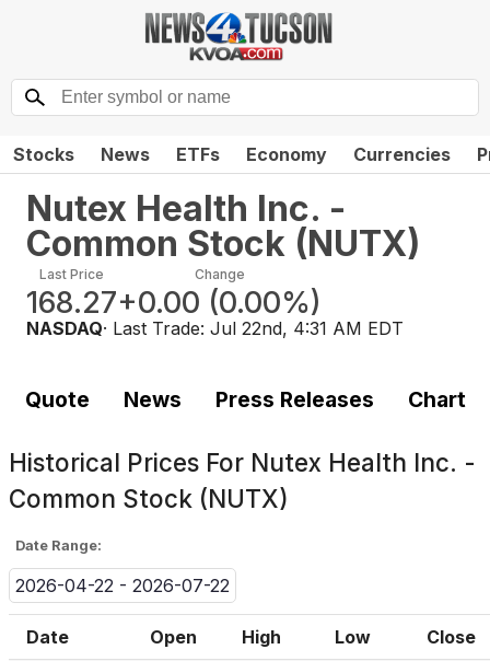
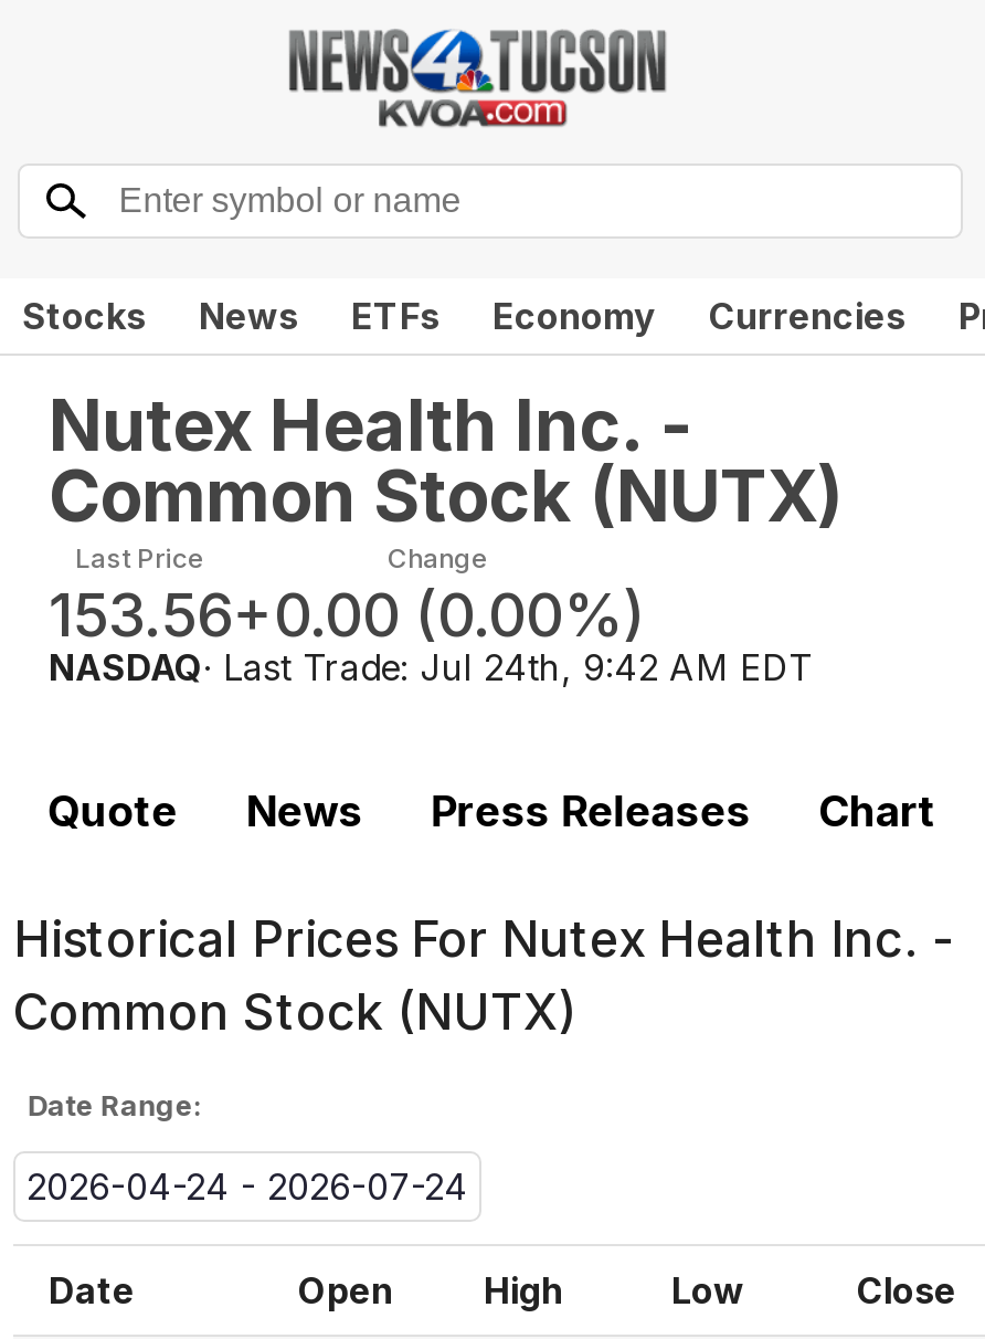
[26,284,322,320] 168.27 +0.00 (0.00%) -> [49,578,645,651] 153.56 +0.00 (0.00%)
[26,317,404,339] NASDAQ · Last Trade: Jul 22nd, 4:31 AM EDT -> [49,644,813,689] NASDAQ · Last Trade: Jul 24th, 9:42 AM EDT
[15,575,230,597] 2026-04-22 - 2026-07-22 -> [27,1165,468,1210] 2026-04-24 - 2026-07-24

